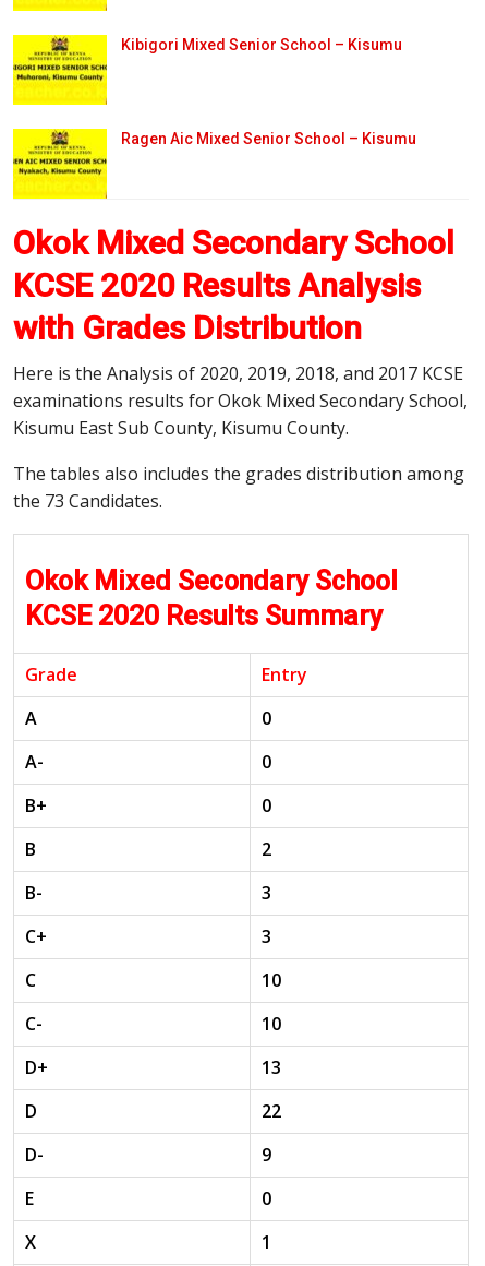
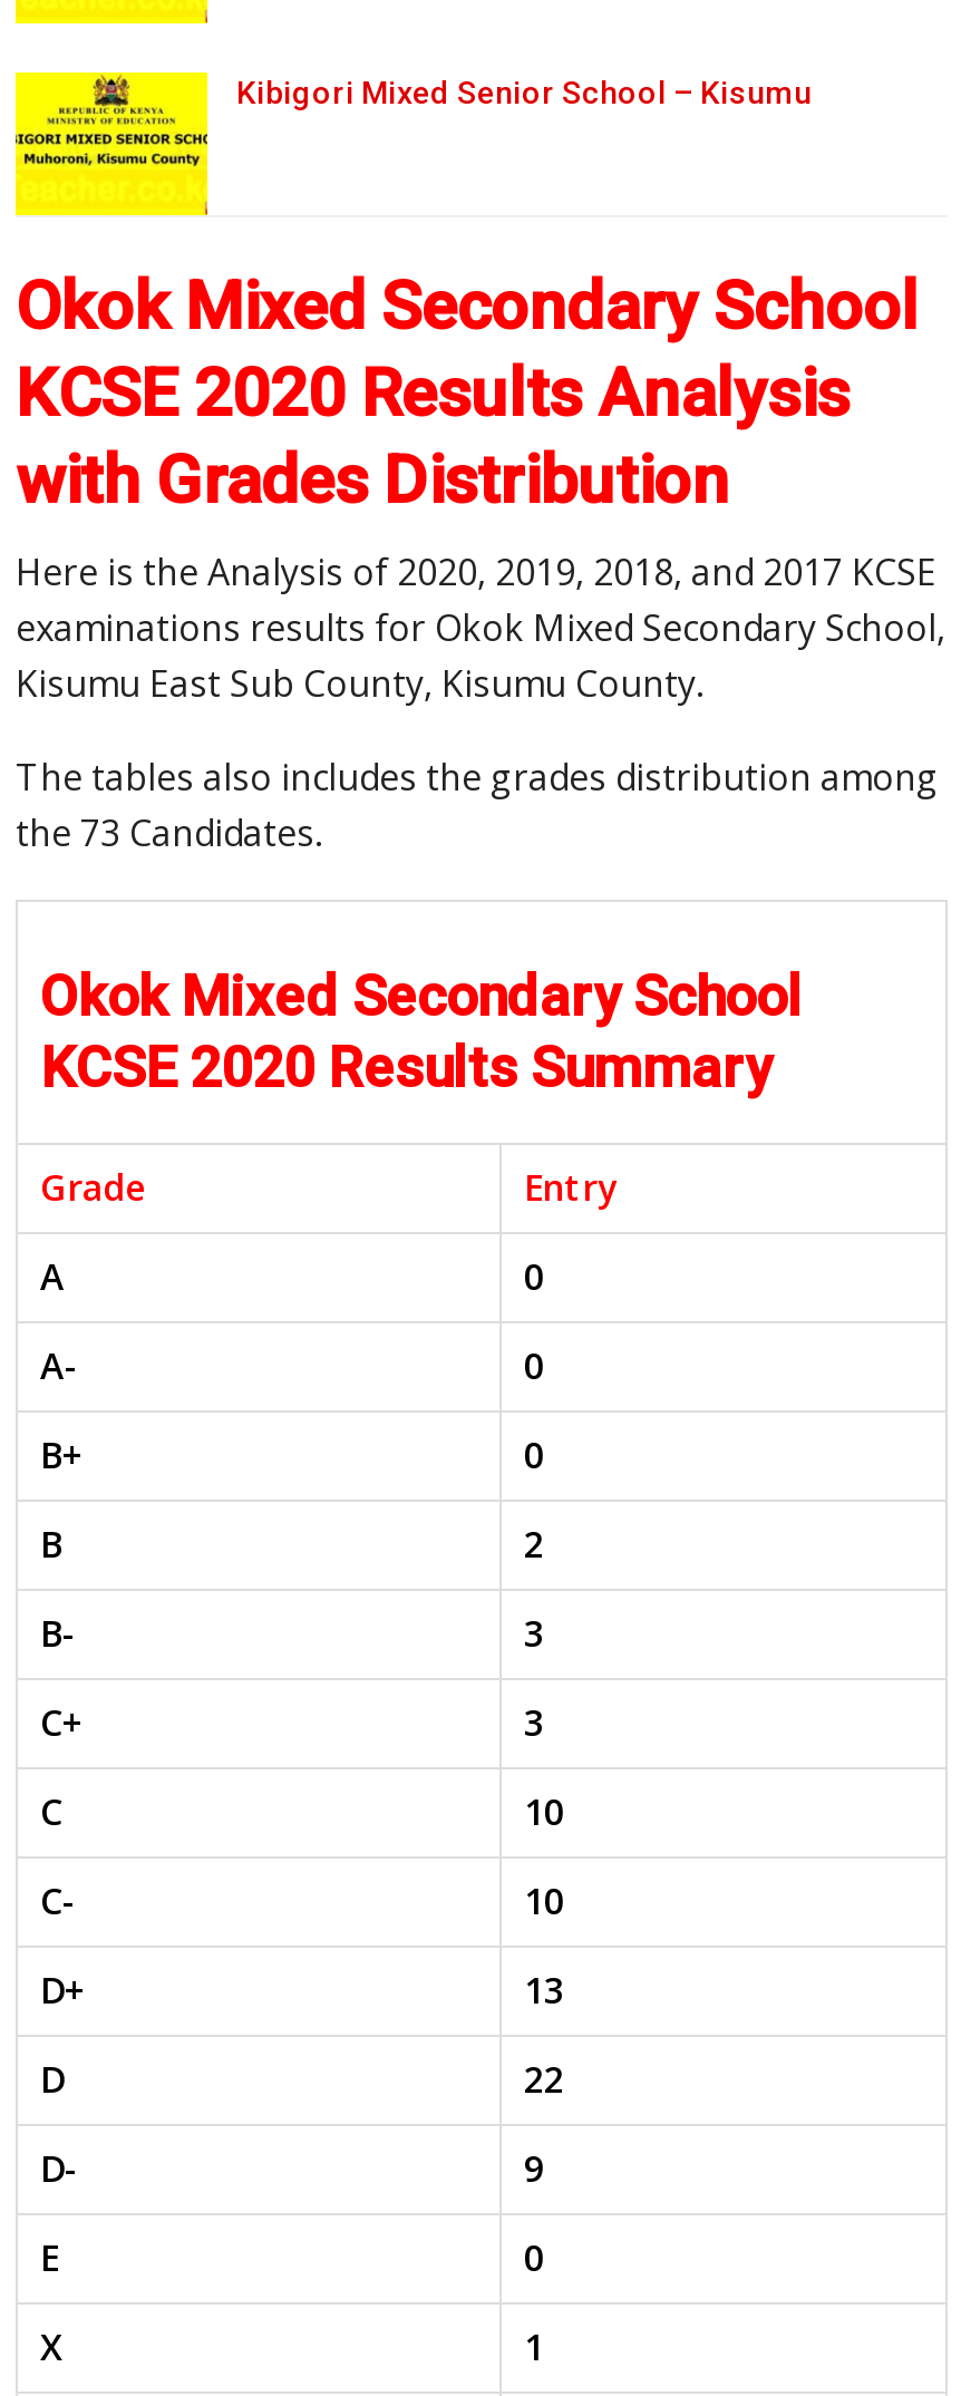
[121,130,416,147] Ragen Aic Mixed Senior School – Kisumu -> none

